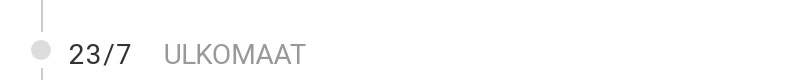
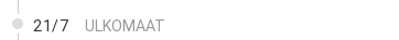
[69,37,309,69] 23/7 ULKOMAAT -> [33,17,166,34] 21/7 ULKOMAAT

